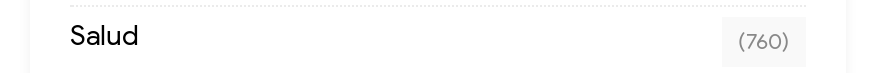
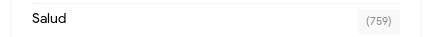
[738,27,790,55] (760) -> [366,14,392,28] (759)

